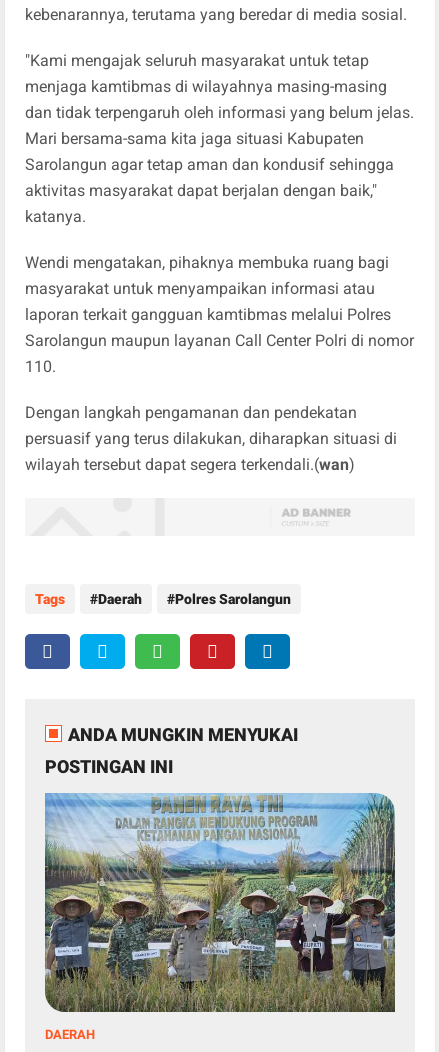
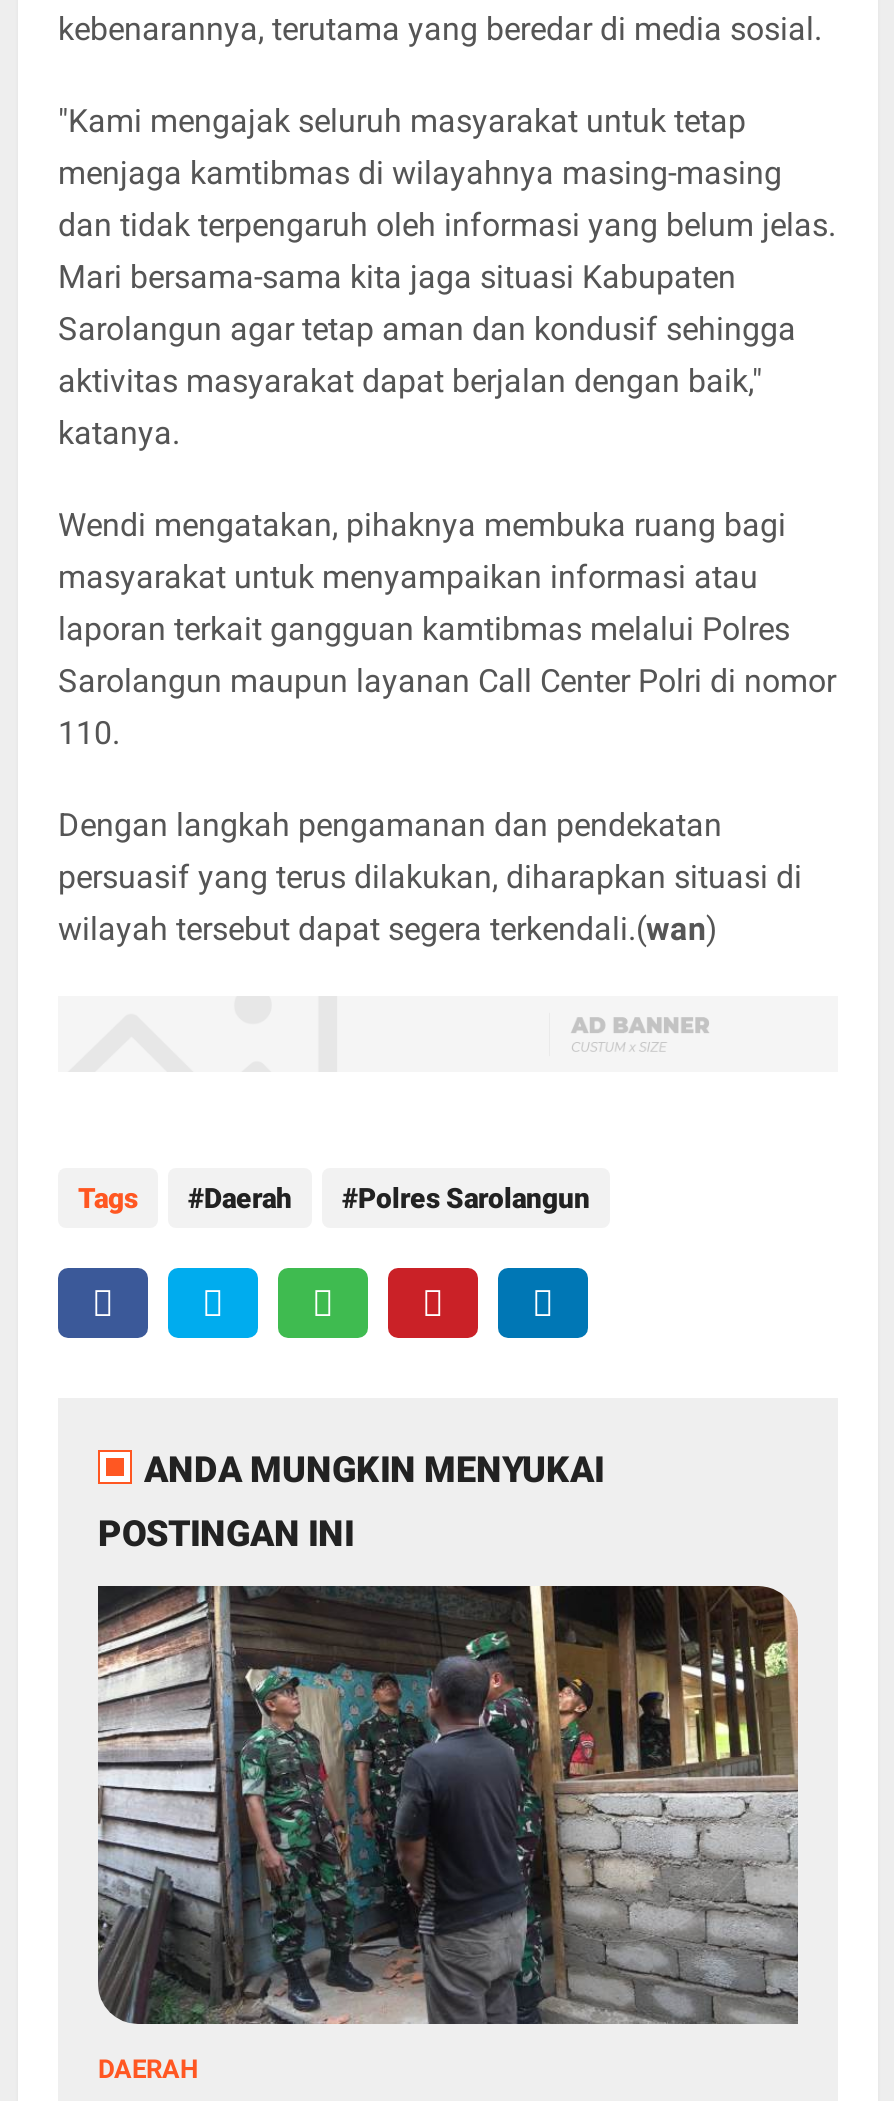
[44,792,396,1013] [image] -> [96,1584,798,2024] [image]

